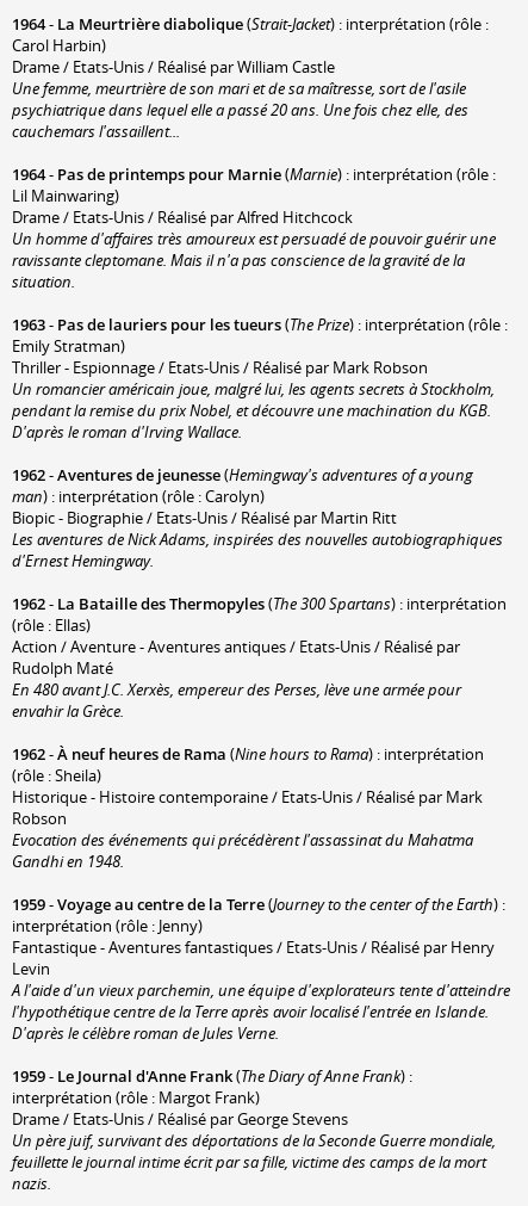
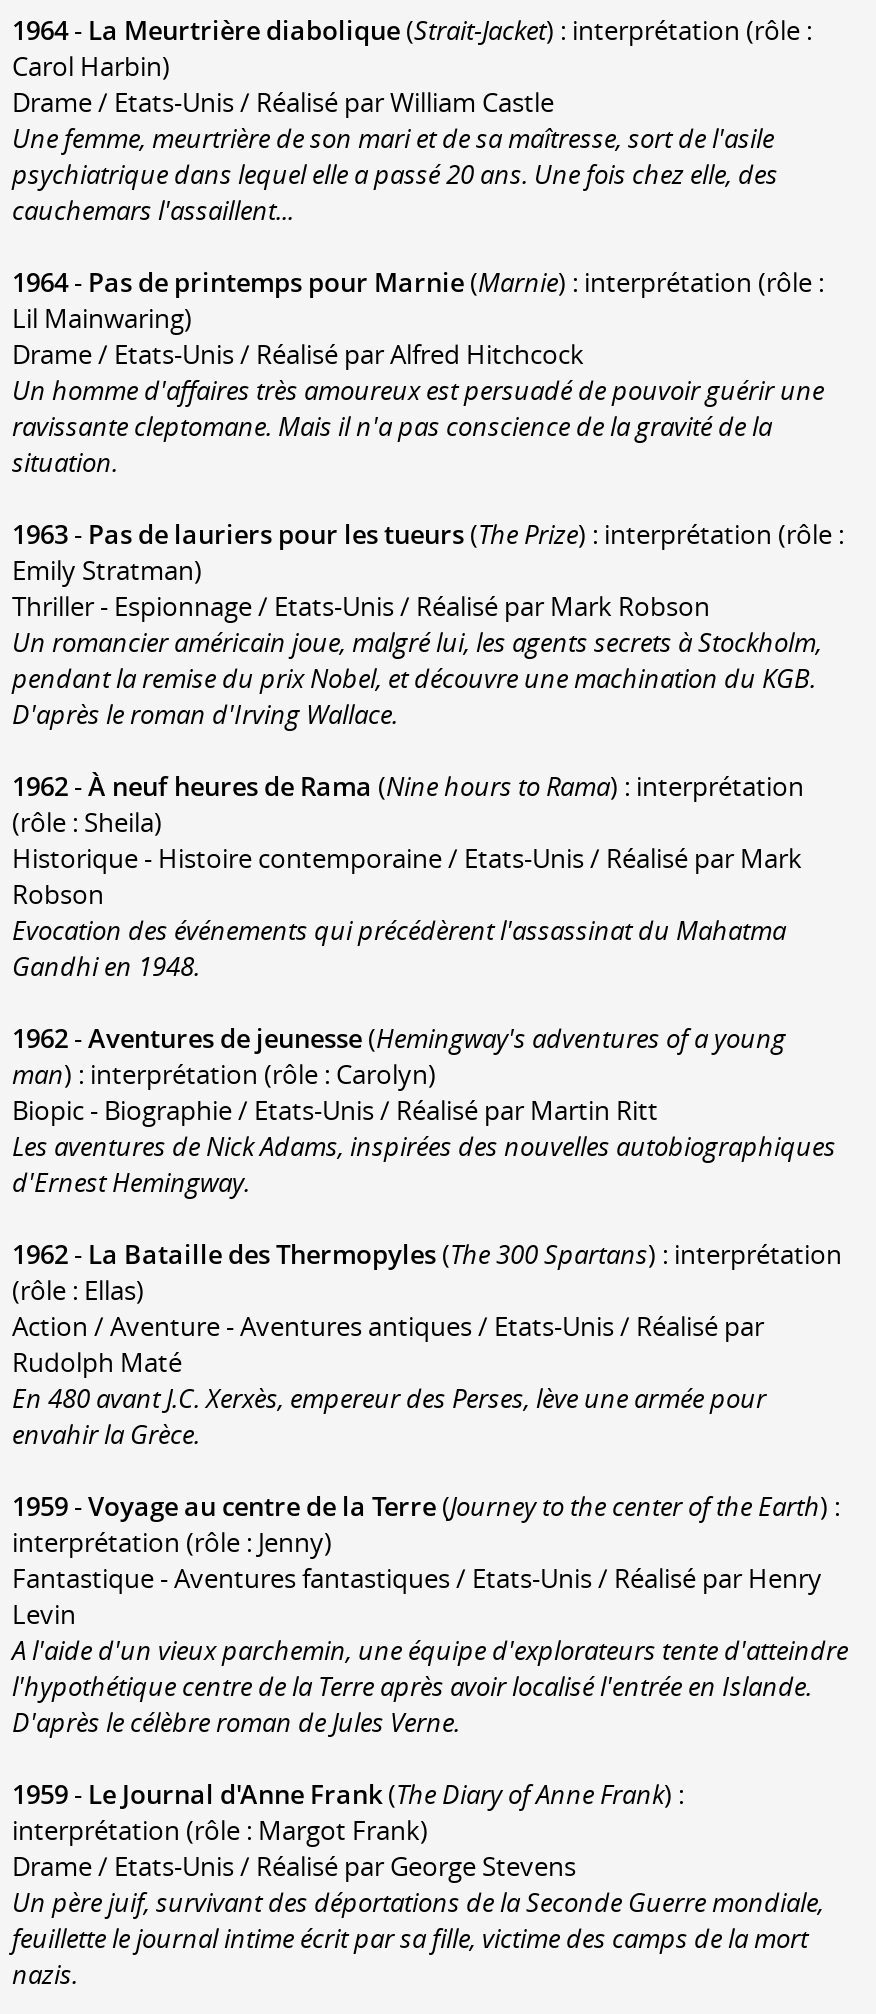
moved [12,464,507,721] -> [12,1019,842,1451]: 1962 - Aventures de jeunesse (Hemingway's adventures of a young | man) : interprétation (rôle : Carolyn) | Biopic - Biographie / Etats-Unis / Réalisé par Martin Ritt | ... | En 480 avant J.C. Xerxès, empereur des Perses, lève une armée pour | envahir la Grèce.
moved [12,743,484,872] -> [12,767,804,983]: 1962 - À neuf heures de Rama (Nine hours to Rama) : interprétation | (rôle : Sheila) | Historique - Histoire contemporaine / Etats-Unis / Réalisé par Mark | Robson | Evocation des événements qui précédèrent l'assassinat du Mahatma | Gandhi en 1948.

